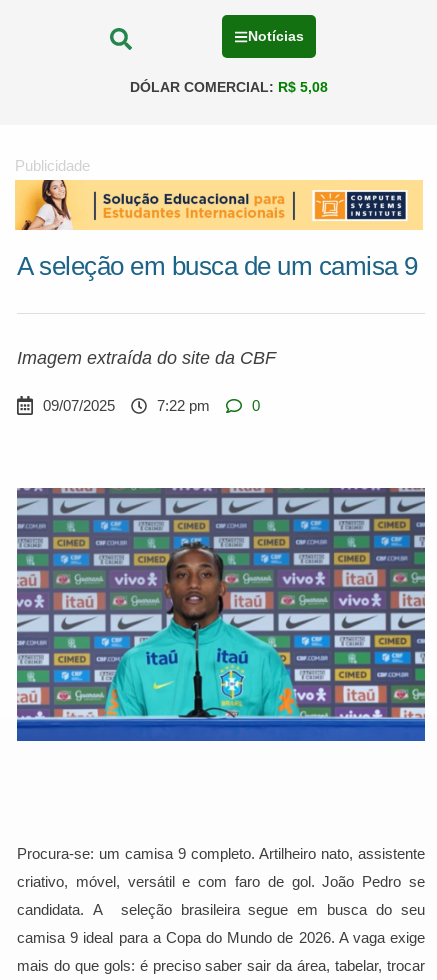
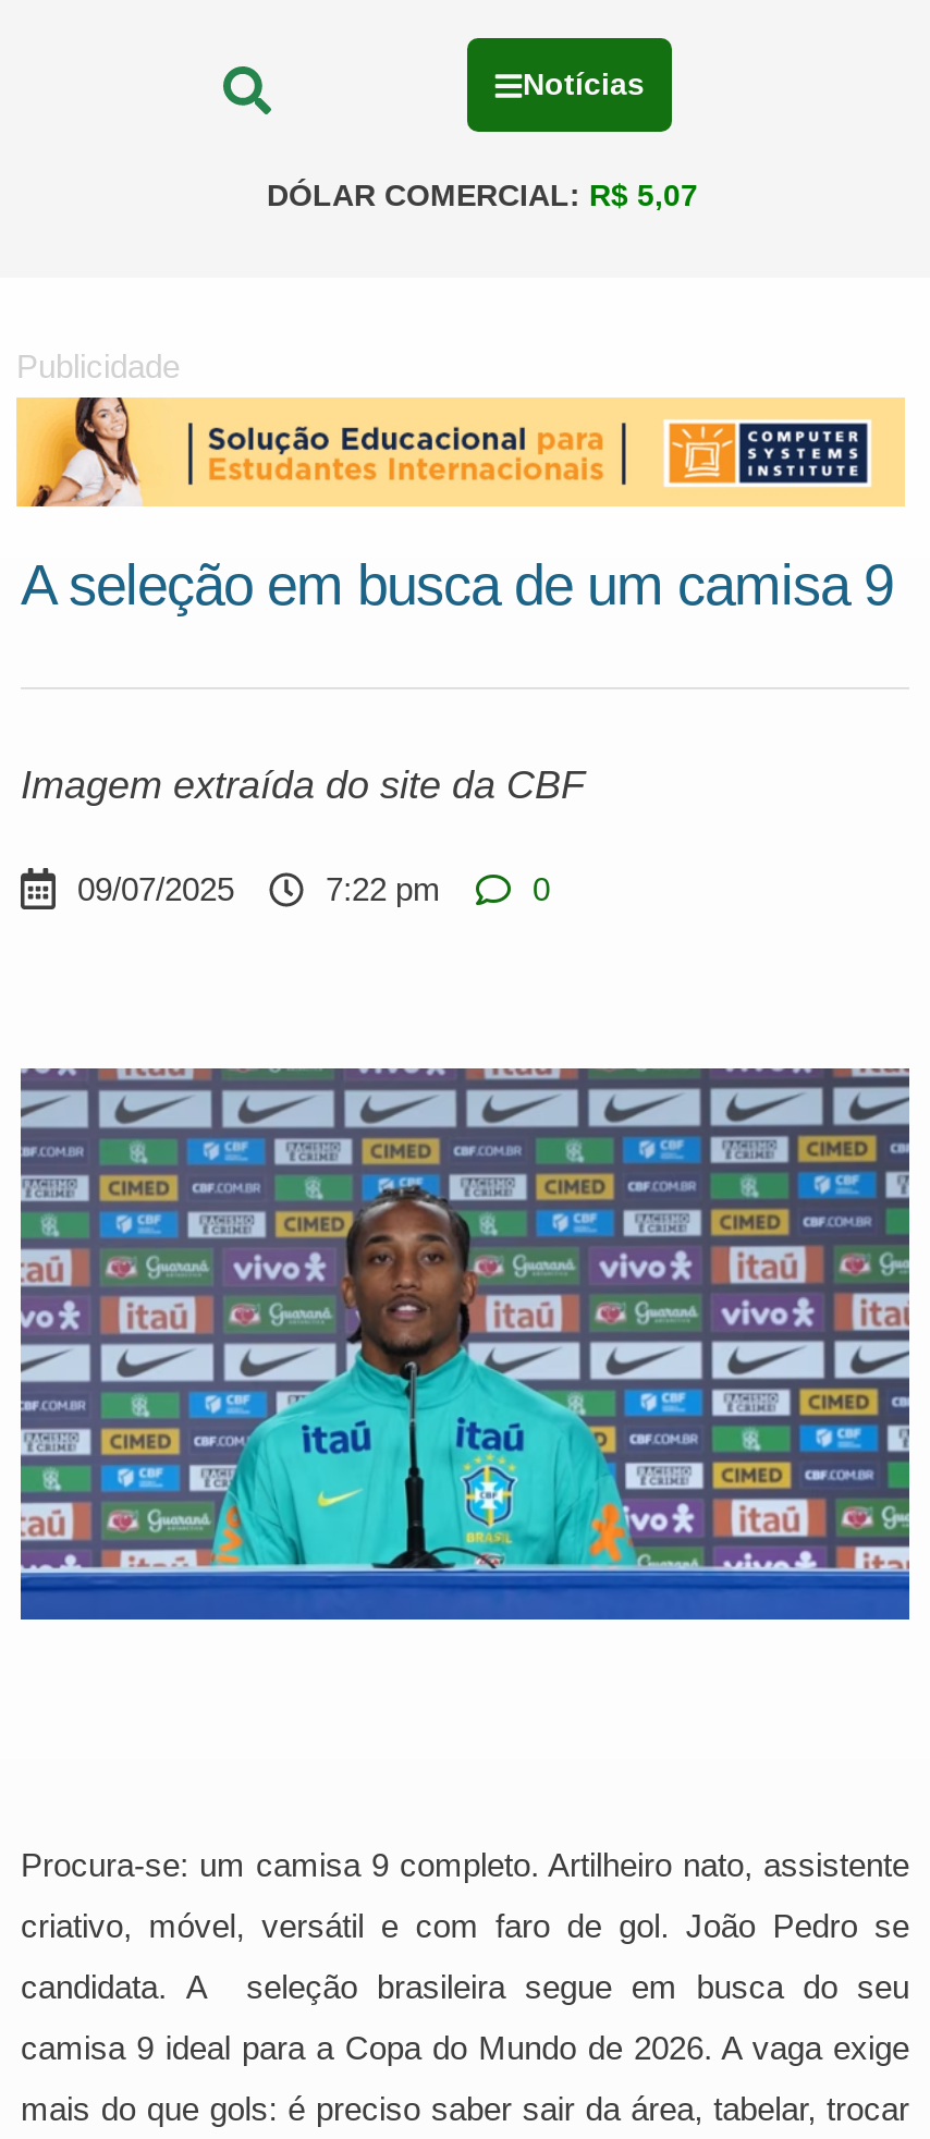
[130,79,328,95] DÓLAR COMERCIAL: R$ 5,08 -> [267,178,698,212] DÓLAR COMERCIAL: R$ 5,07

